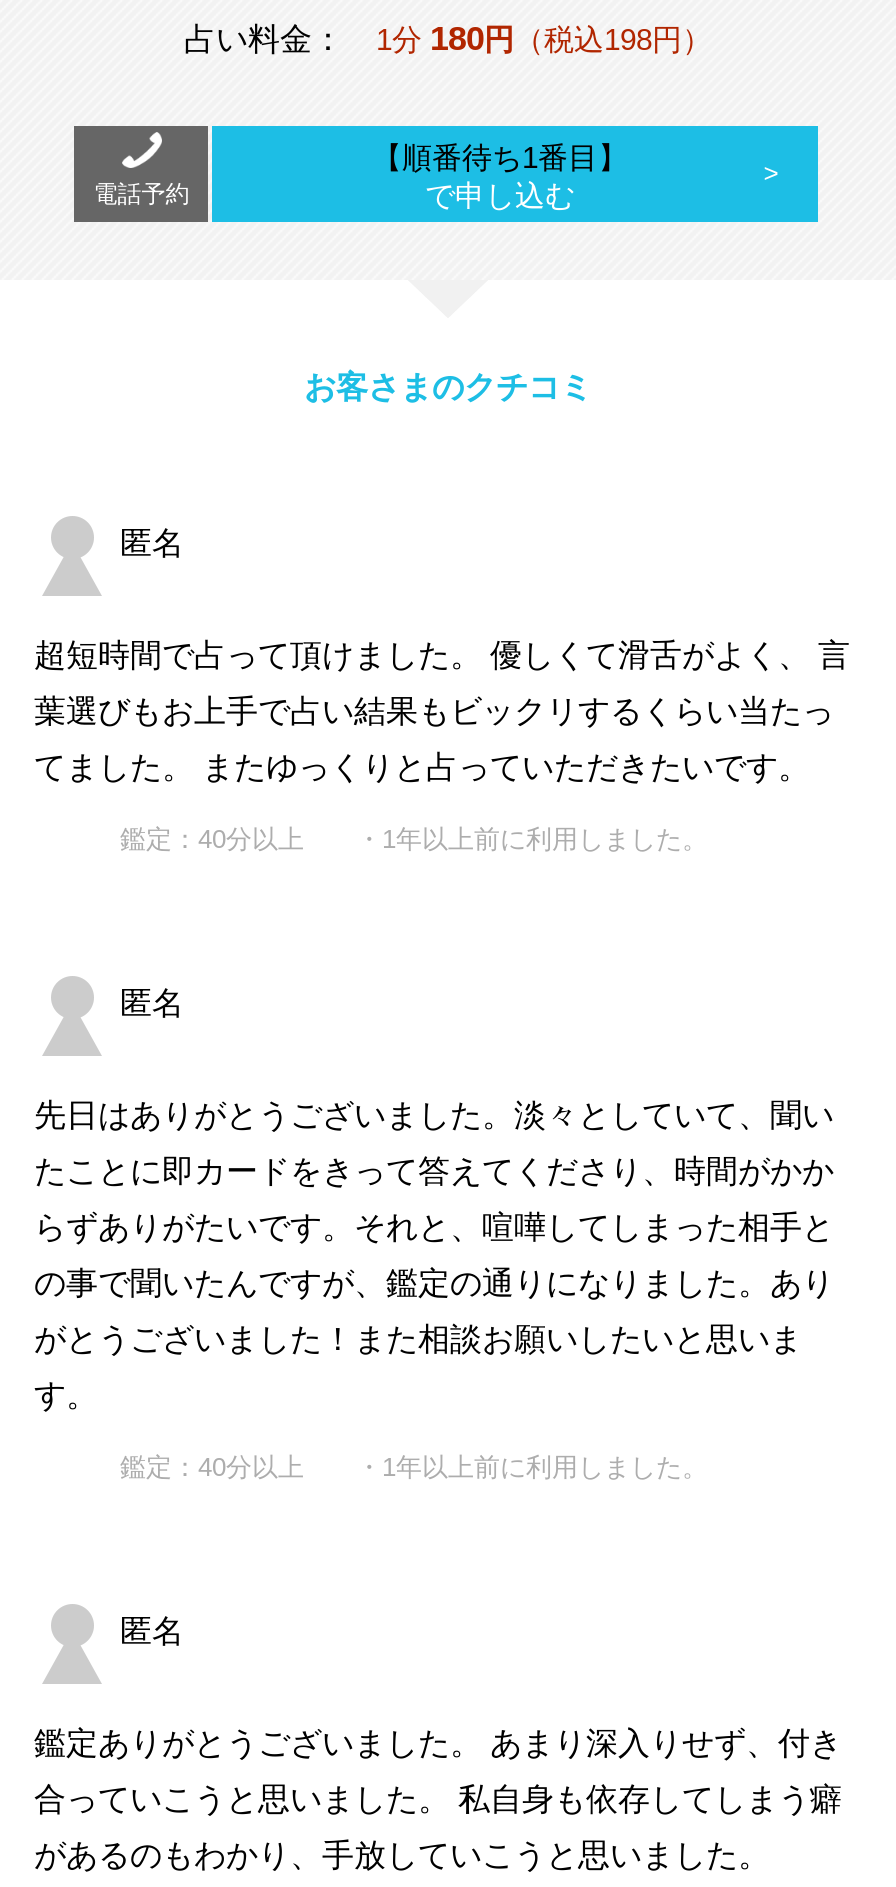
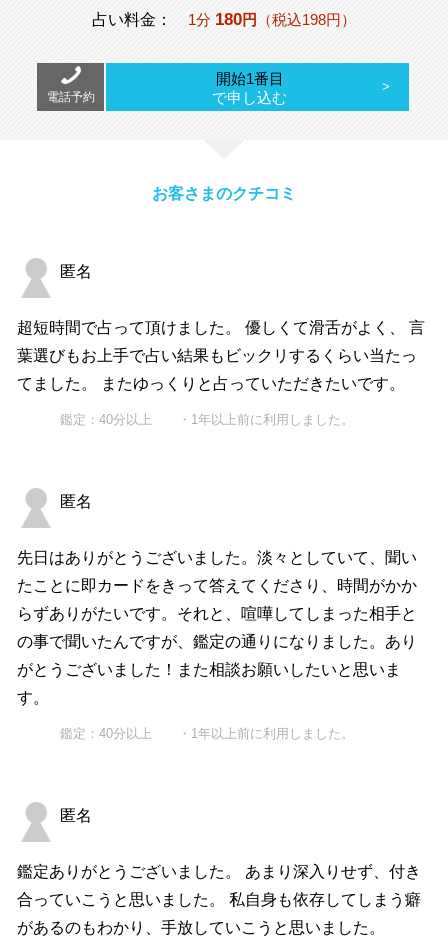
[372,139,628,173] 【順番待ち1番目】 -> [216,69,284,86] 開始1番目

